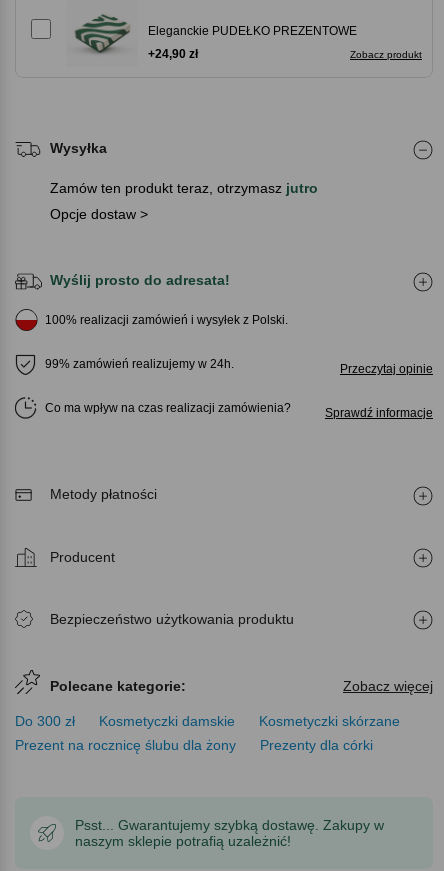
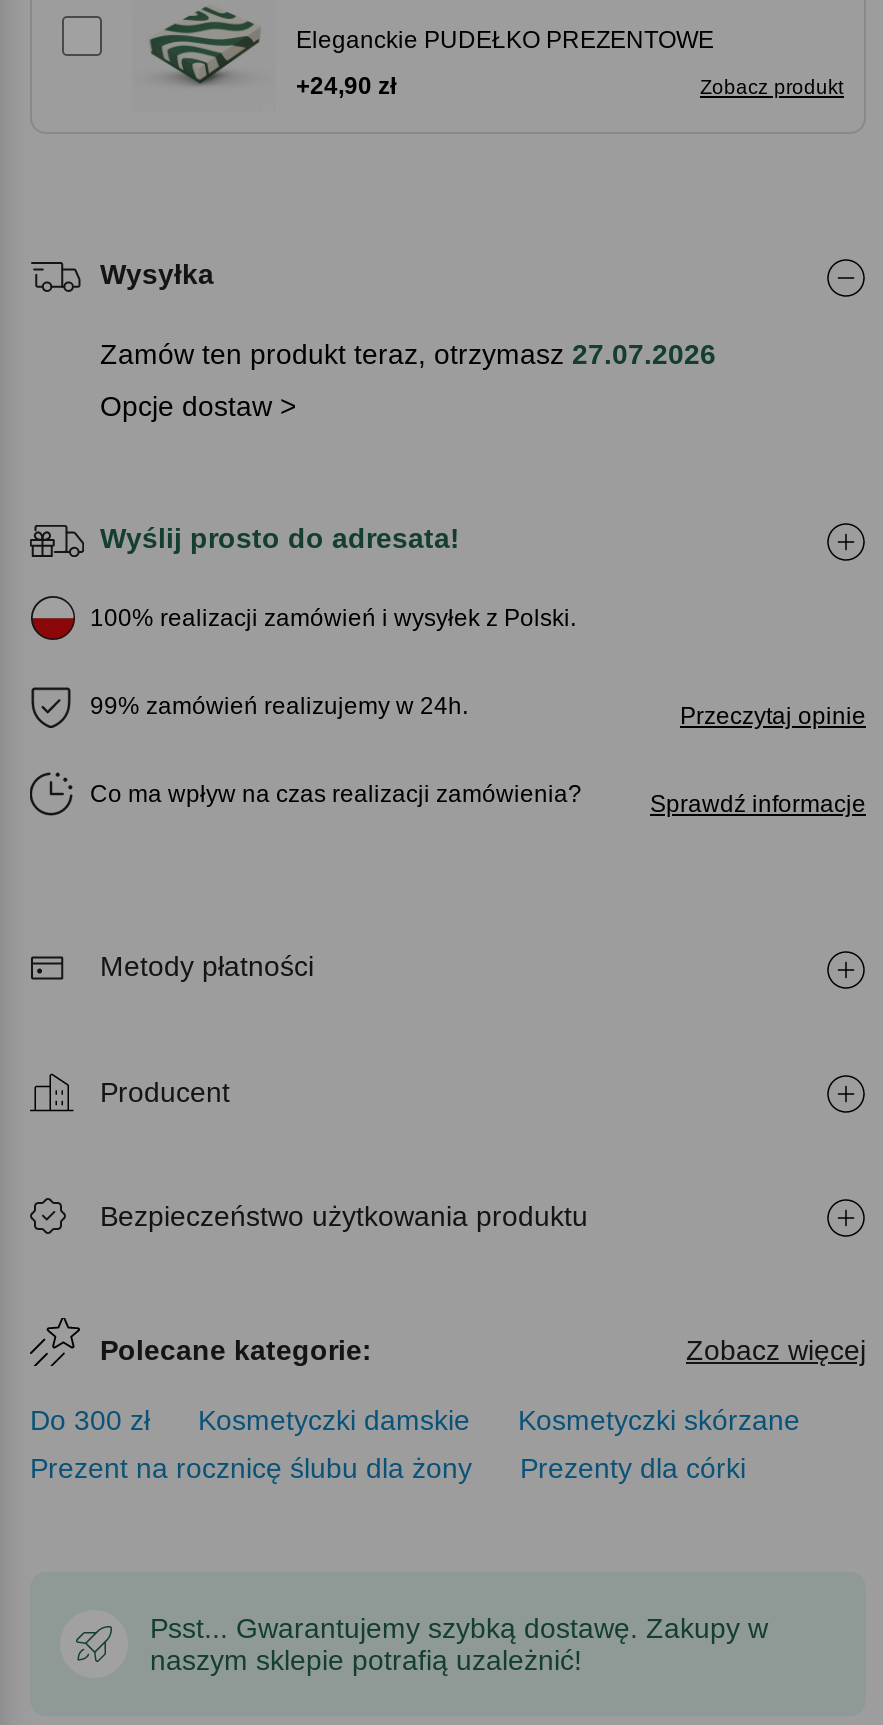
[50,180,318,196] Zamów ten produkt teraz, otrzymasz jutro -> [100,339,716,371] Zamów ten produkt teraz, otrzymasz 27.07.2026

